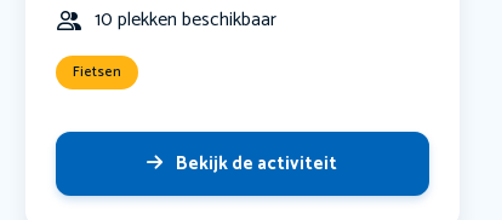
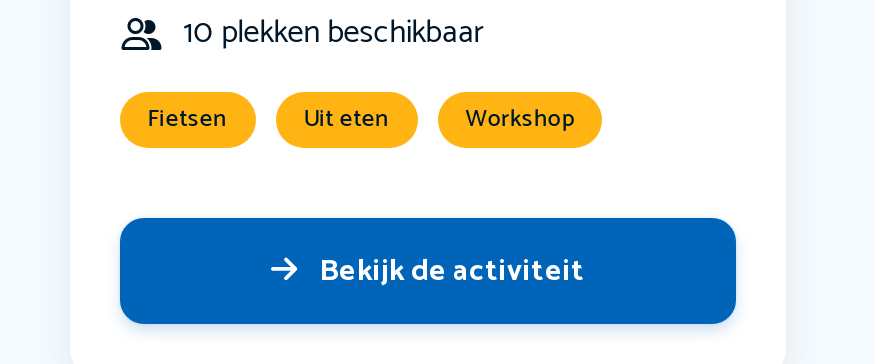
none -> [304,101,574,139] Uit eten | Workshop

